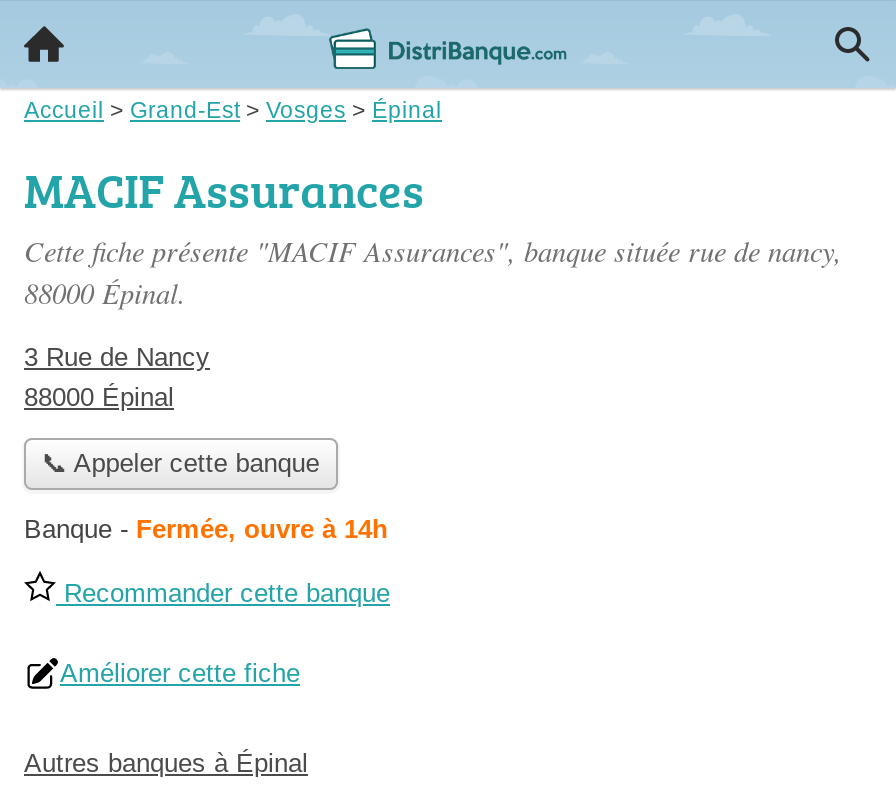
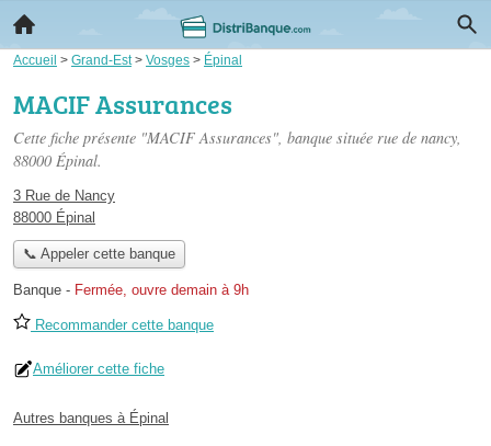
[24,515,388,545] Banque - Fermée, ouvre à 14h -> [13,282,249,299] Banque - Fermée, ouvre demain à 9h

